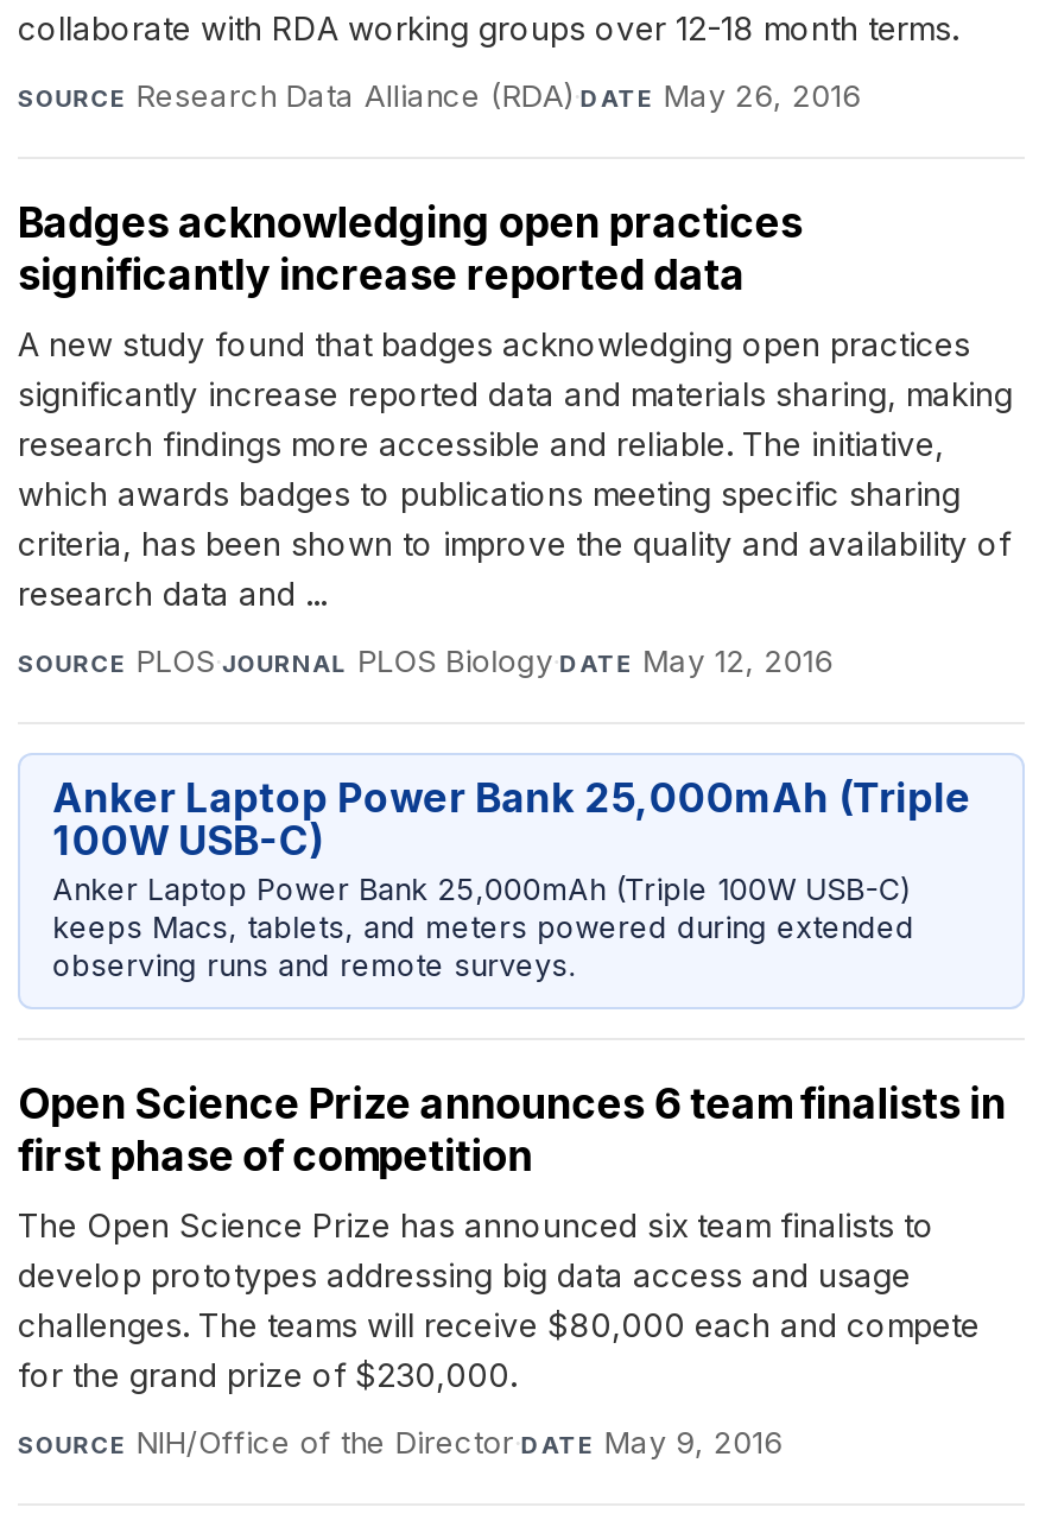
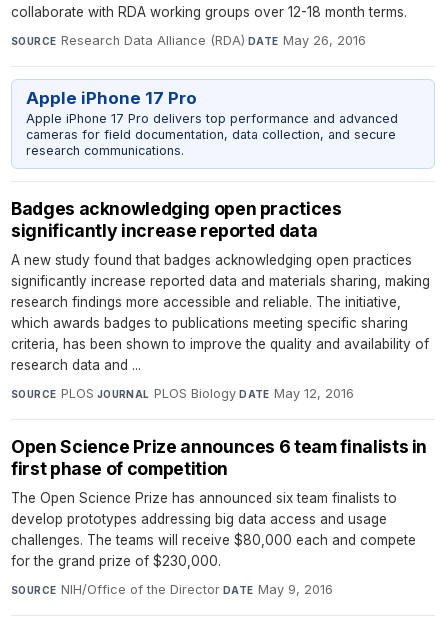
none -> [26,88,398,158] Apple iPhone 17 Pro | Apple iPhone 17 Pro delivers top performance and advanced | cameras for field documentation, data collection, and secure | research communications.
moved [18,196,1013,678] -> [11,198,430,401]: Badges acknowledging open practices | significantly increase reported data | A new study found that badges acknowledging open practices | ... | research data and ... | SOURCE PLOS · JOURNAL PLOS Biology · DATE May 12, 2016
[52,775,972,983] Anker Laptop Power Bank 25,000mAh (Triple | 100W USB-C) | Anker Laptop Power Bank 25,000mAh (Triple 100W USB-C) | keeps Macs, tablets, and meters powered during extended | observing runs and remote surveys. -> none

